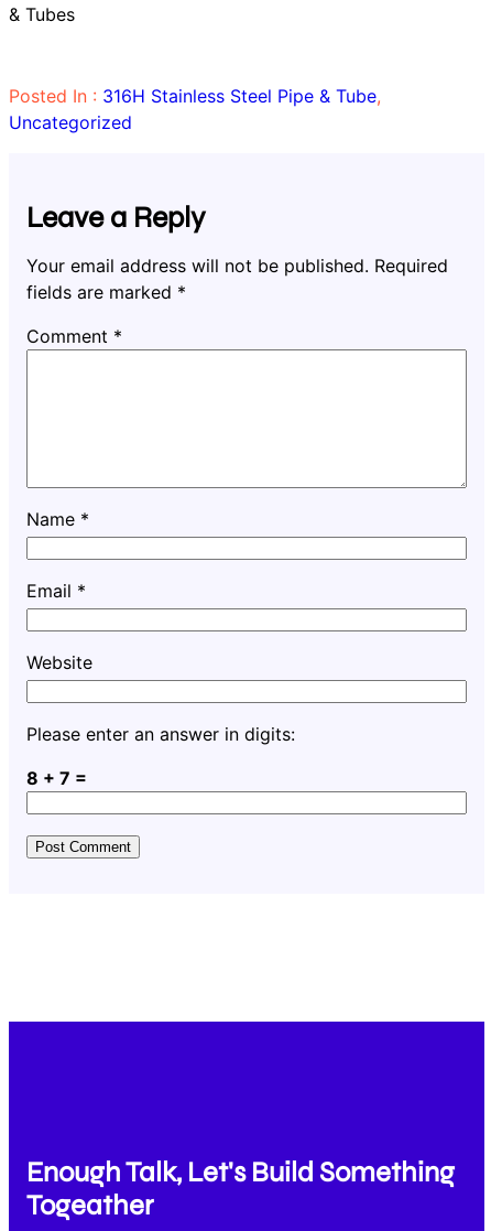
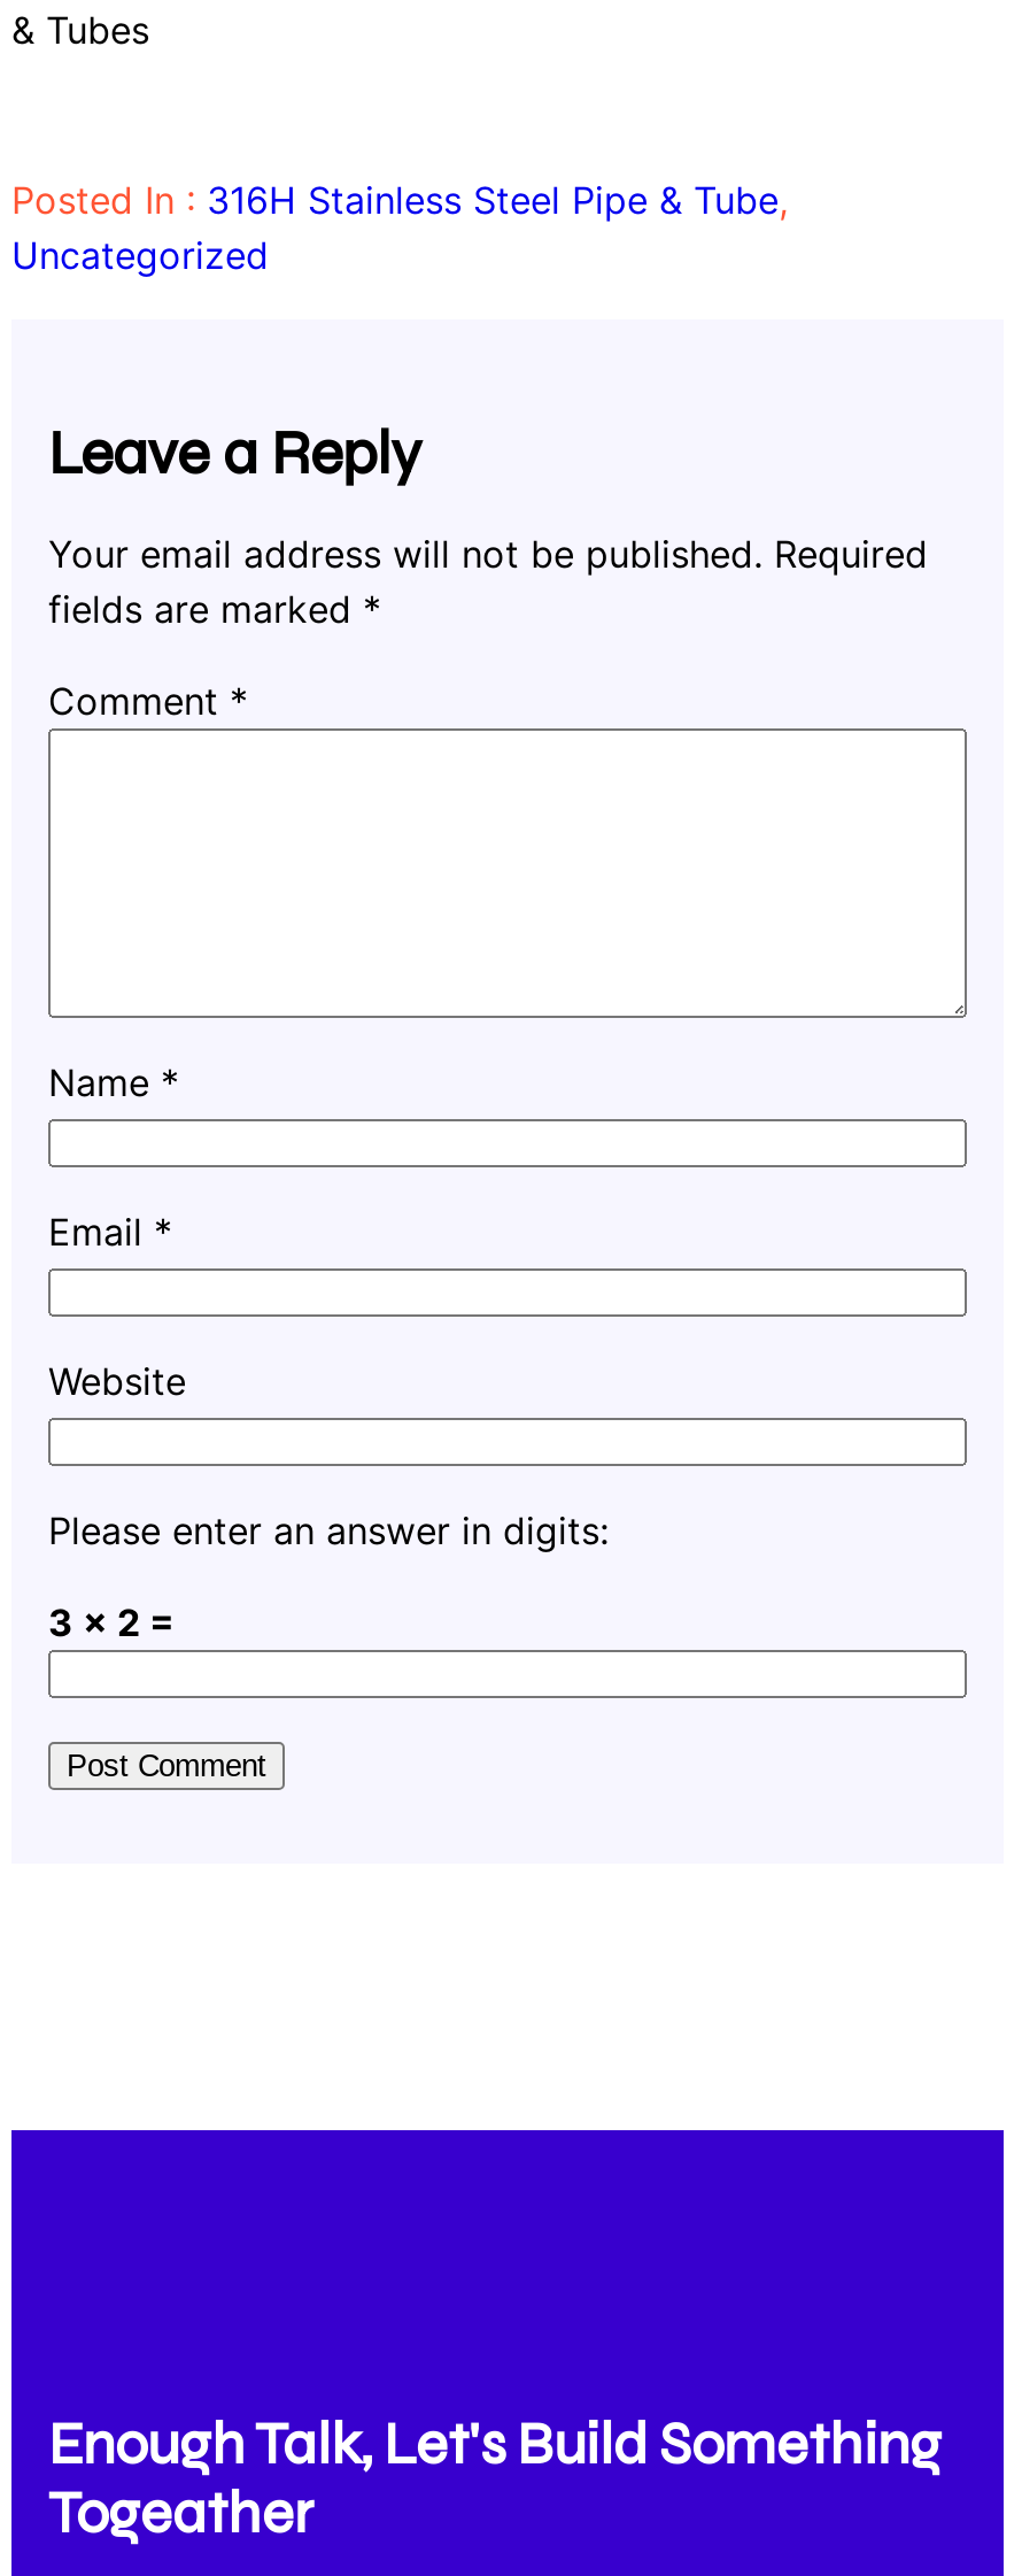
[26,767,87,789] 8 + 7 = -> [48,1600,175,1646] 3 × 2 =

